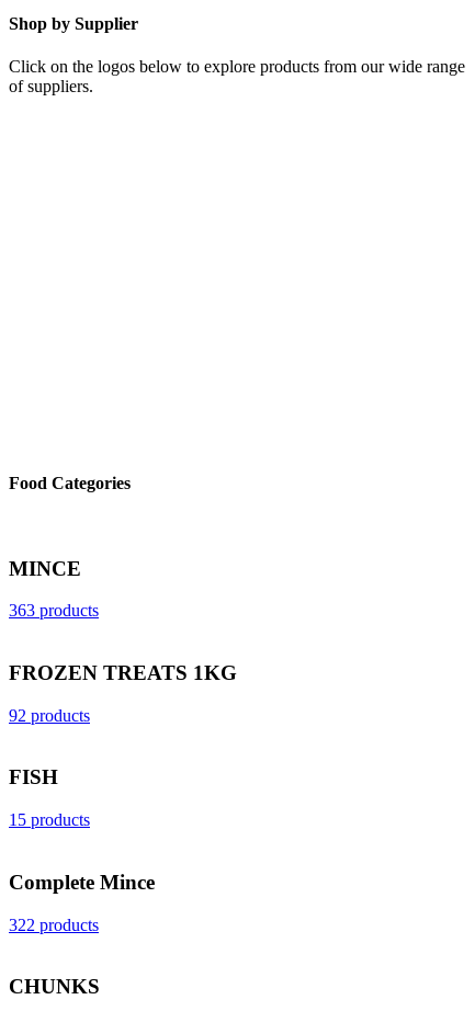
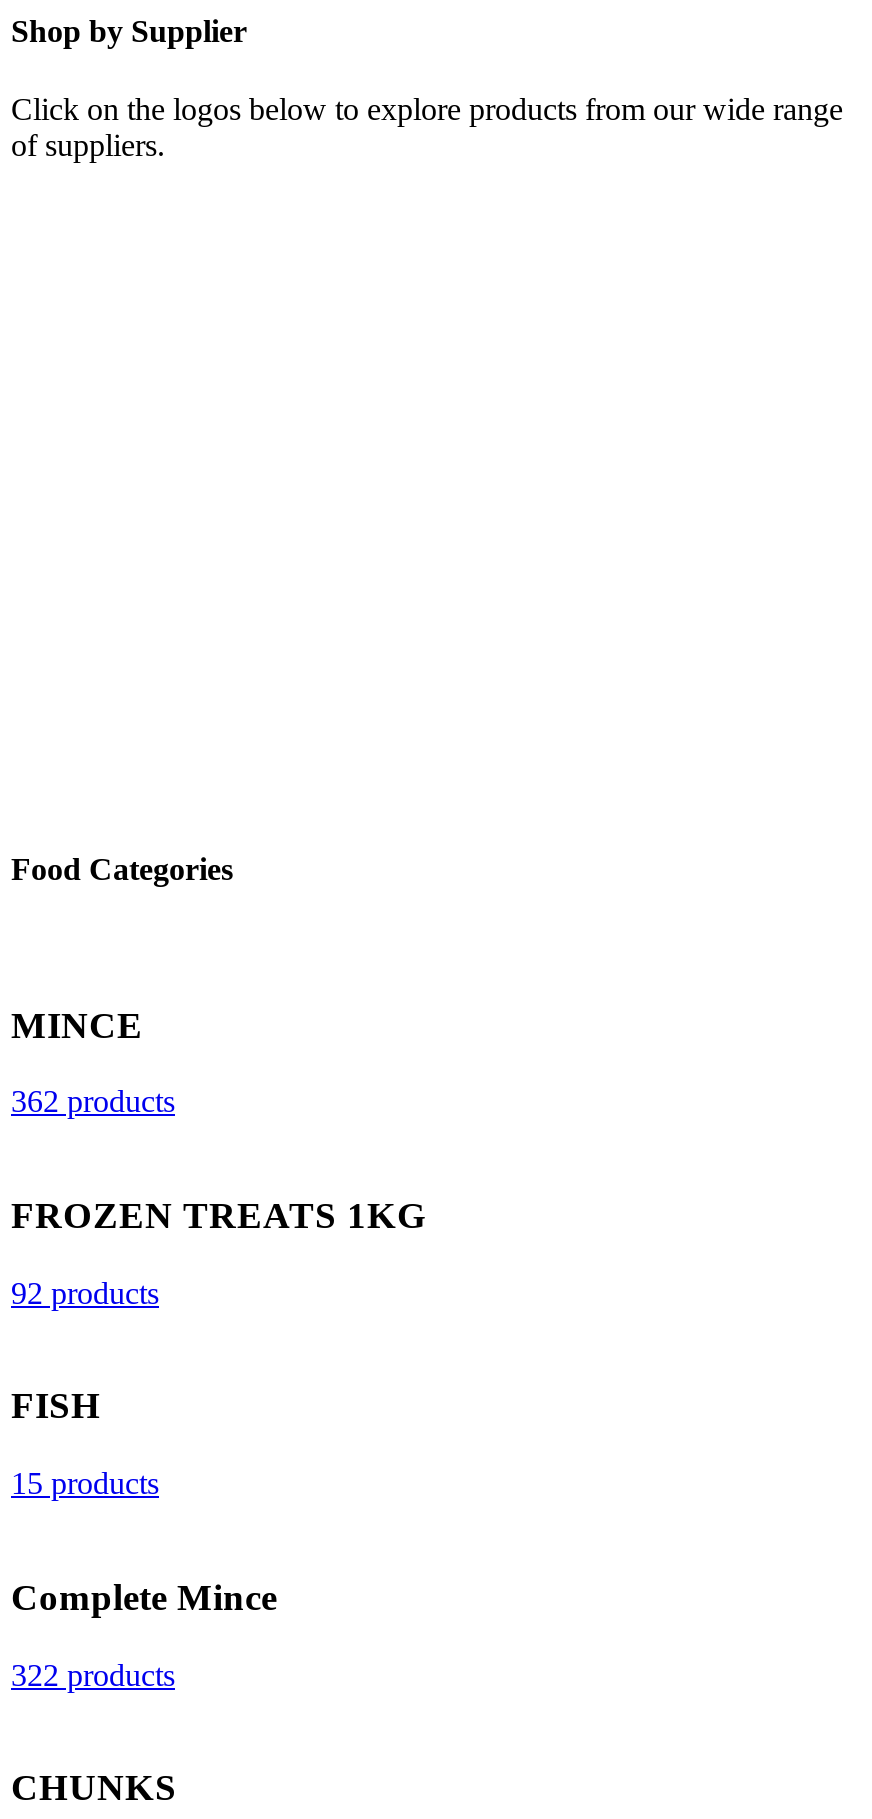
[9,601,99,620] 363 products -> [11,1084,175,1118] 362 products

